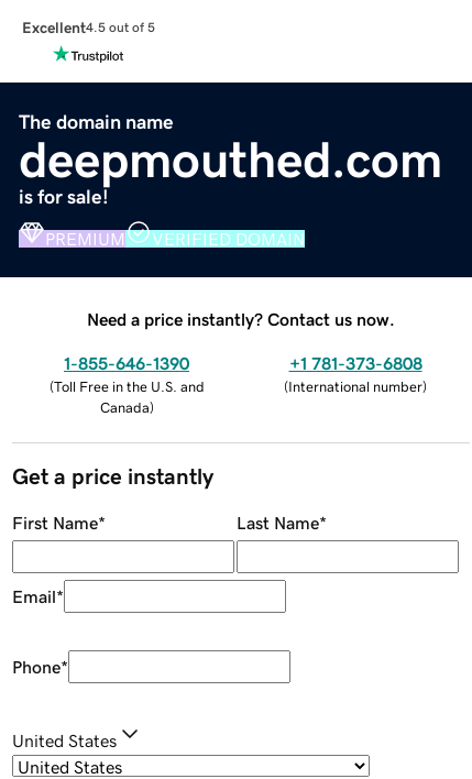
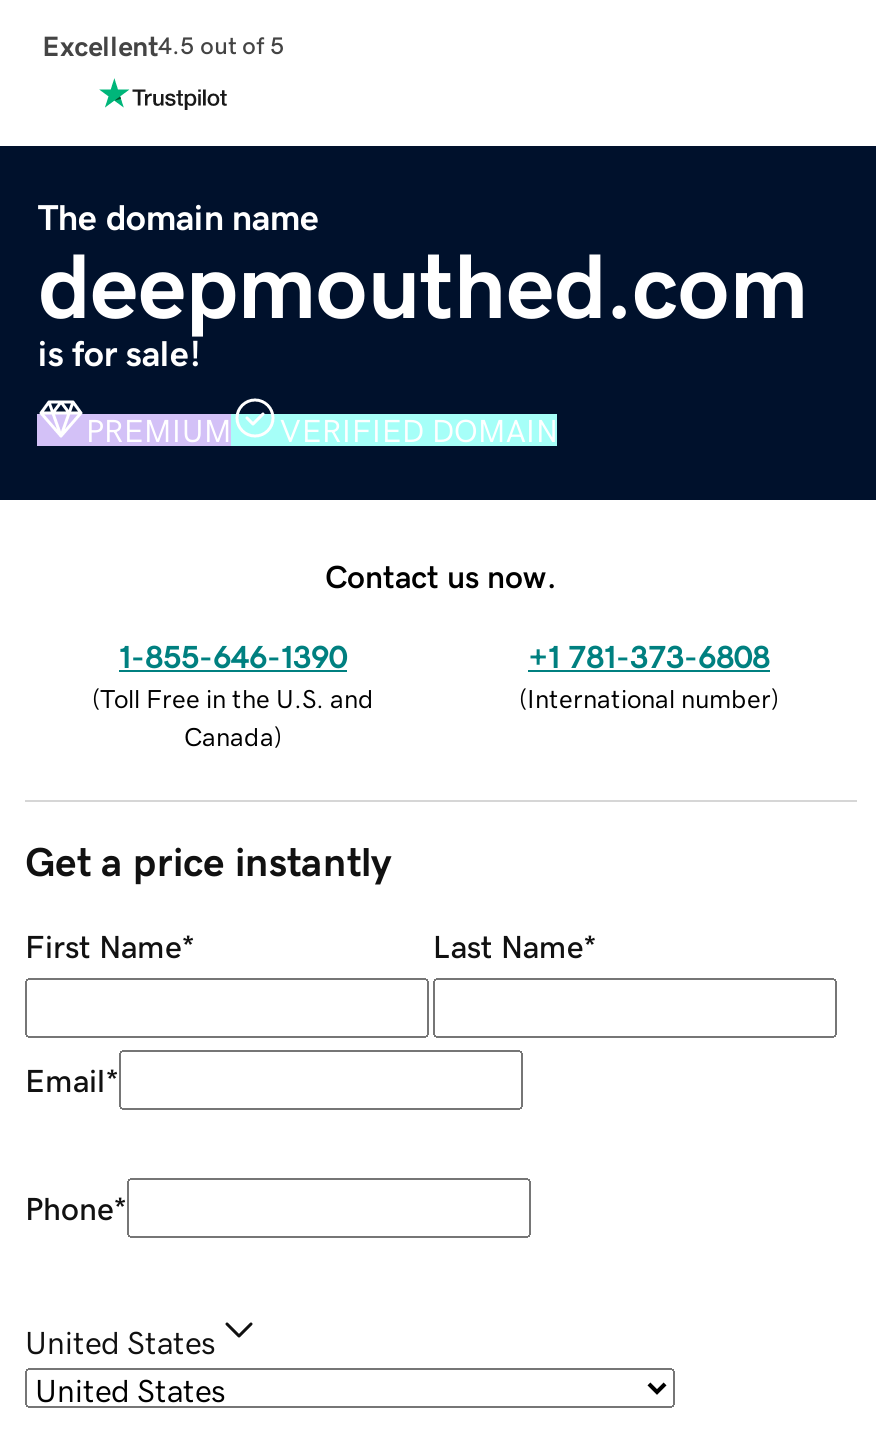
[87,310,395,327] Need a price instantly? Contact us now. -> [325,559,557,591] Contact us now.

